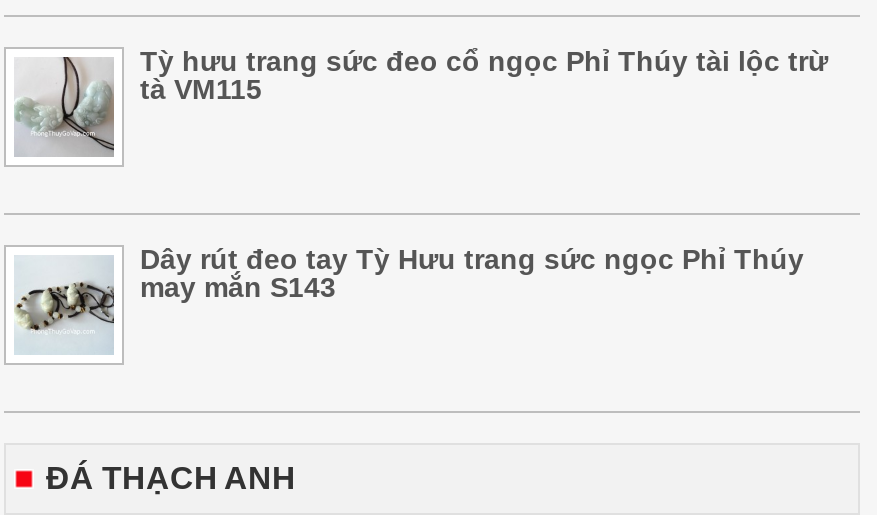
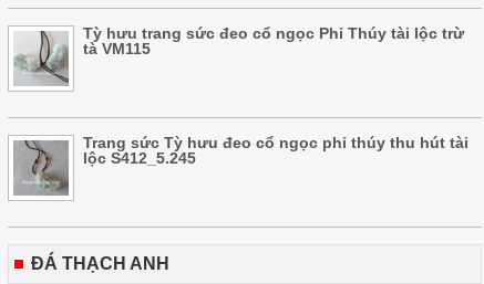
[14,243,804,353] [image] | Dây rút đeo tay Tỳ Hưu trang sức ngọc Phỉ Thúy | may mắn S143 -> [13,134,468,196] [image] | Trang sức Tỳ hưu đeo cổ ngọc phỉ thúy thu hút tài | lộc S412_5.245

